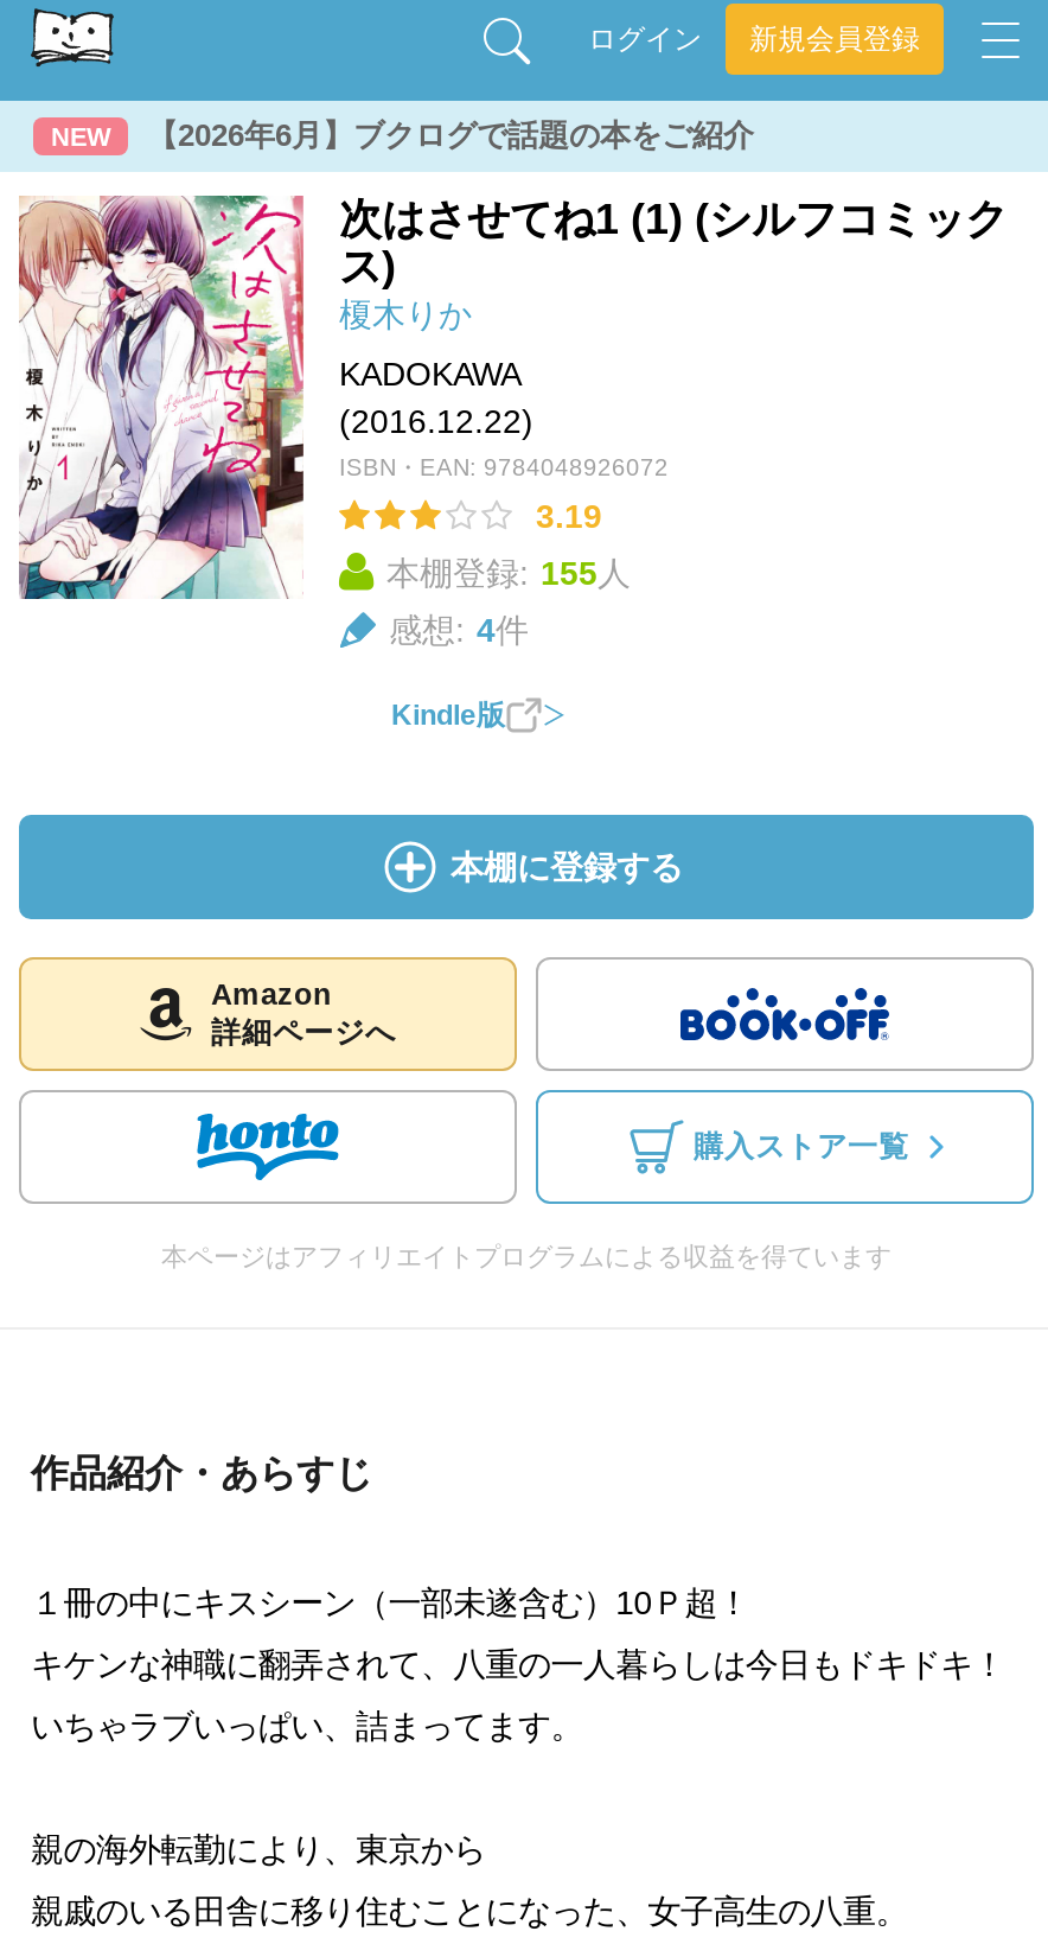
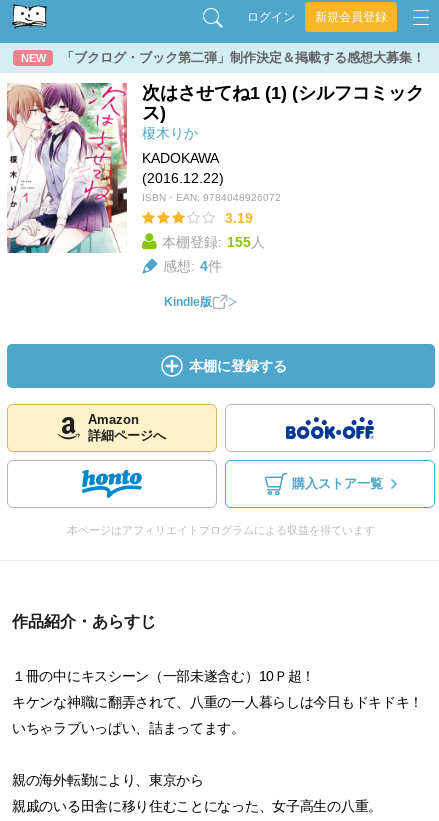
[147,117,754,153] 【2026年6月】ブクログで話題の本をご紹介 -> [61,50,425,65] 「ブクログ・ブック第二弾」制作決定＆掲載する感想大募集！

